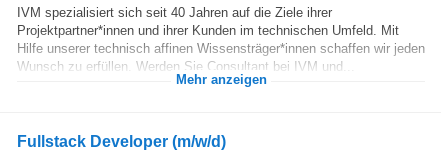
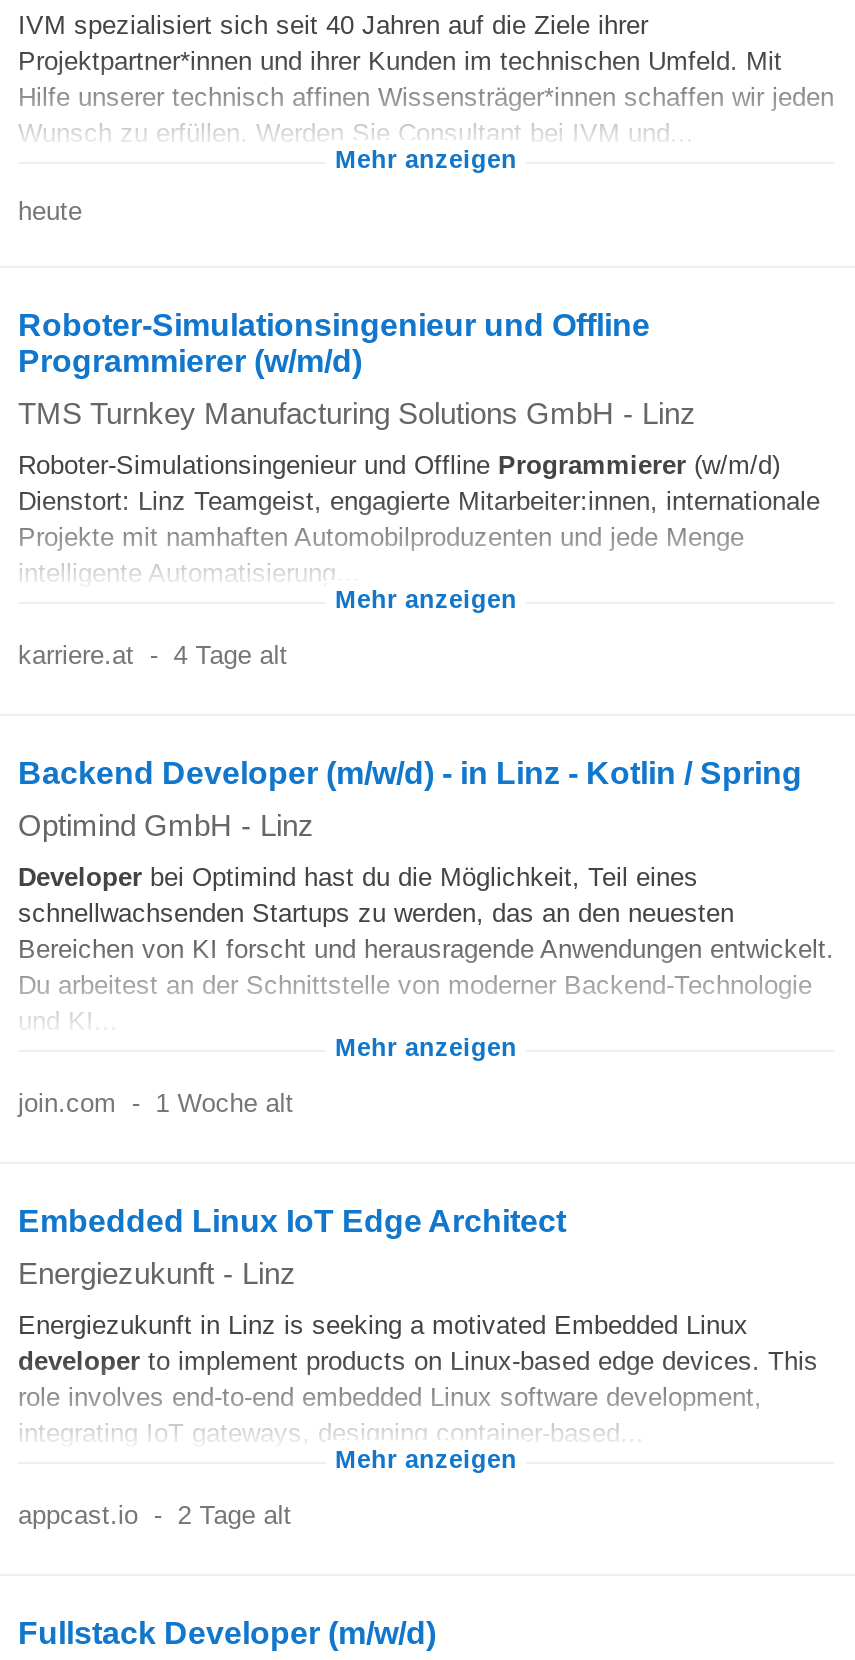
none -> [18,196,820,670] heute | Roboter-Simulationsingenieur und Offline | Programmierer (w/m/d) | TMS Turnkey Manufacturing Solutions GmbH - Linz | Roboter-Simulationsingenieur und Offline Programmierer (w/m/d) | Dienstort: Linz Teamgeist, engagierte Mitarbeiter:innen, internationale | Projekte mit namhaften Automobilproduzenten und jede Menge | intelligente Automatisierung... | Mehr anzeigen | karriere.at - 4 Tage alt
none -> [18,756,834,1118] Backend Developer (m/w/d) - in Linz - Kotlin / Spring | Optimind GmbH - Linz | Developer bei Optimind hast du die Möglichkeit, Teil eines | schnellwachsenden Startups zu werden, das an den neuesten | Bereichen von KI forscht und herausragende Anwendungen entwickelt. | Du arbeitest an der Schnittstelle von moderner Backend-Technologie | und KI... | Mehr anzeigen | join.com - 1 Woche alt
none -> [18,1204,818,1530] Embedded Linux IoT Edge Architect | Energiezukunft - Linz | Energiezukunft in Linz is seeking a motivated Embedded Linux | developer to implement products on Linux-based edge devices. This | role involves end-to-end embedded Linux software development, | integrating IoT gateways, designing container-based... | Mehr anzeigen | appcast.io - 2 Tage alt

